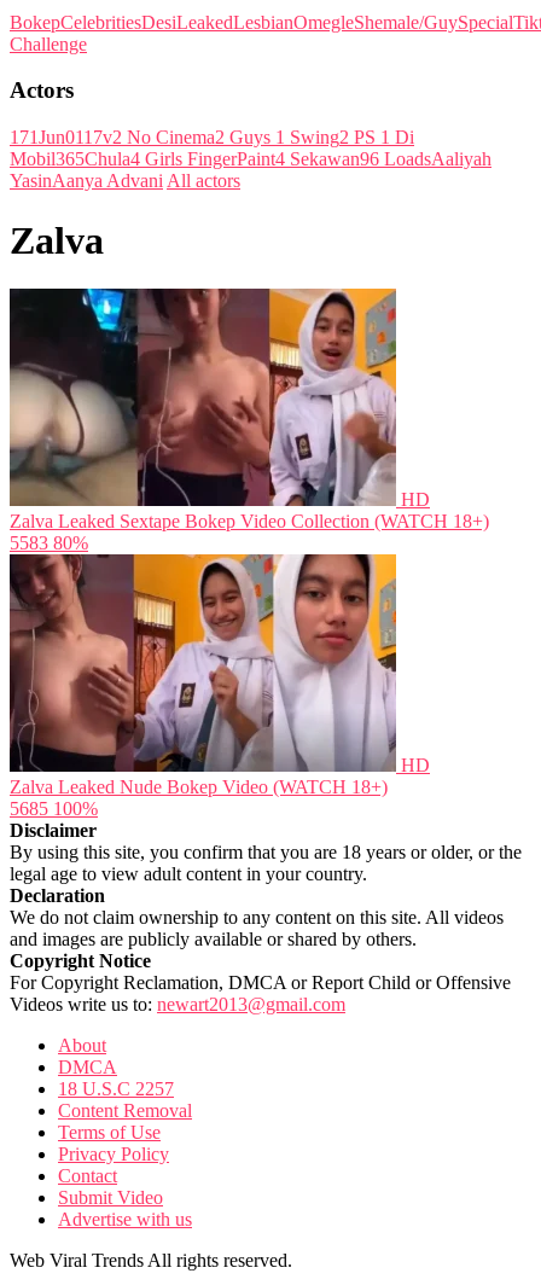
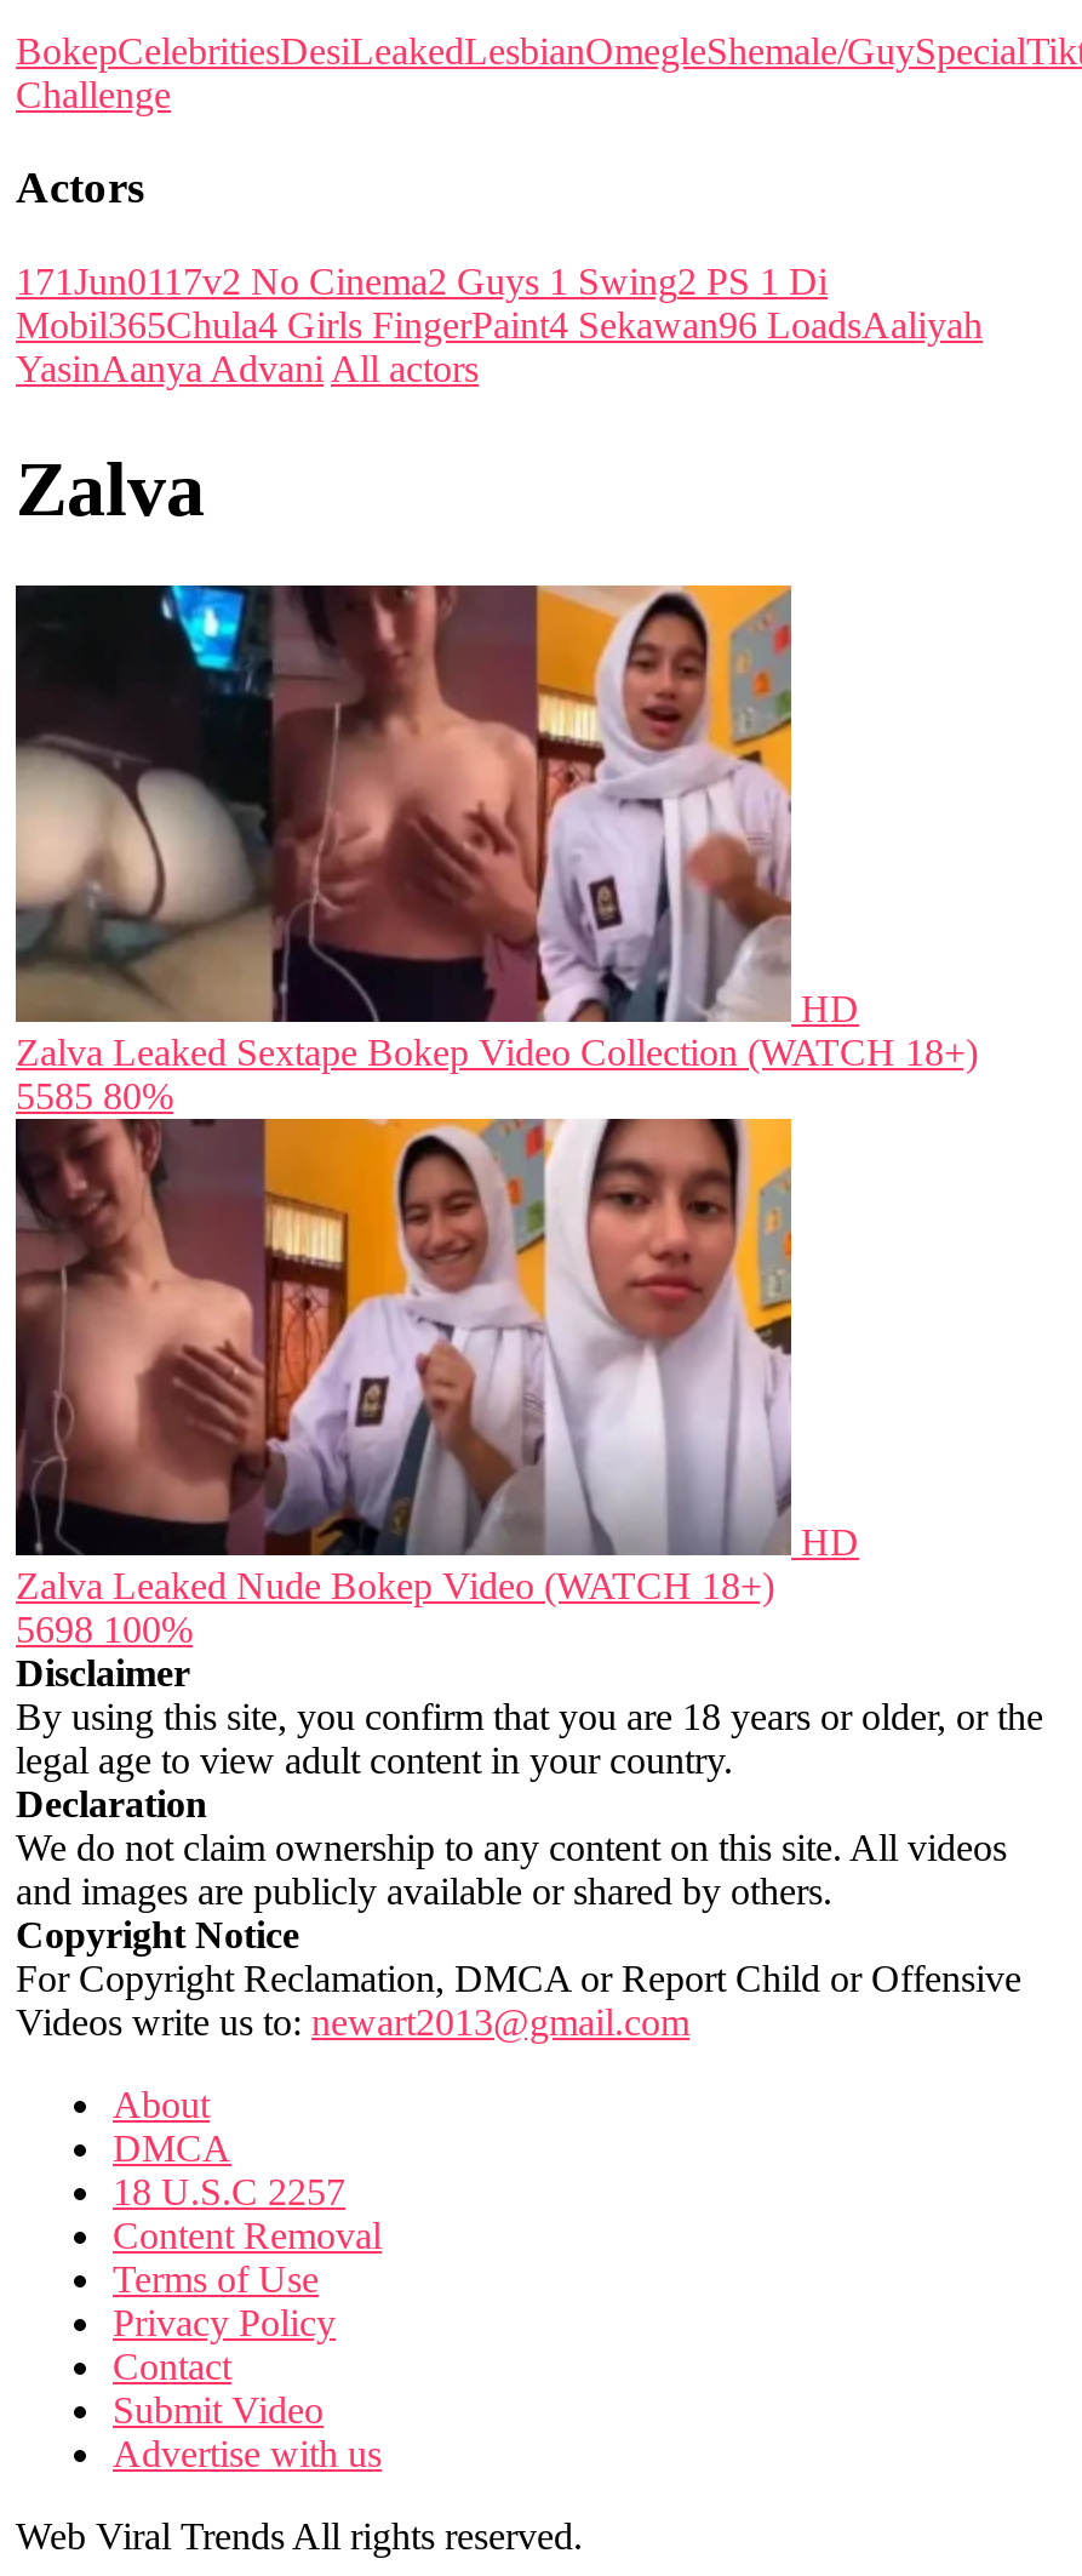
[10,533,88,553] 5583 80% -> [16,1075,173,1116] 5585 80%
[10,798,98,819] 5685 100% -> [16,1609,193,1650] 5698 100%

